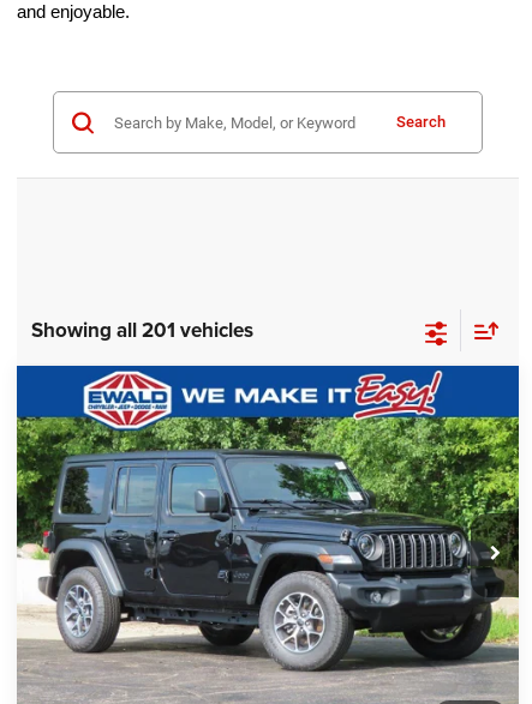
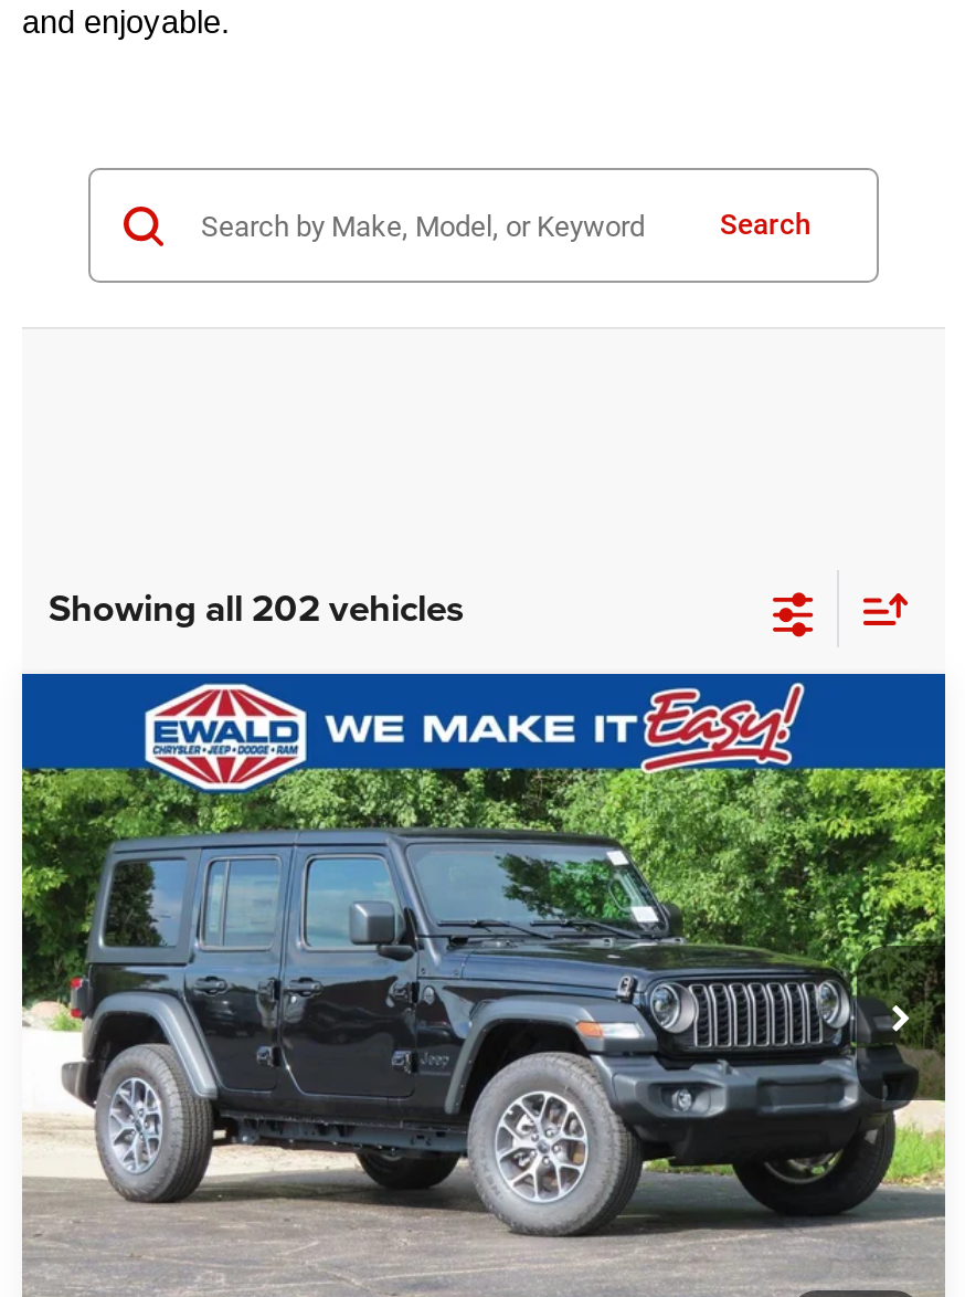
[31,315,253,344] Showing all 201 vehicles -> [49,580,464,633] Showing all 202 vehicles

